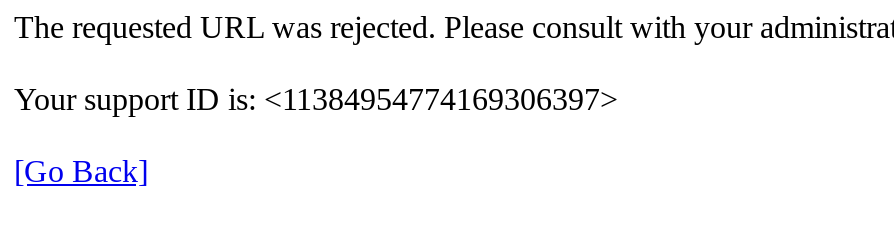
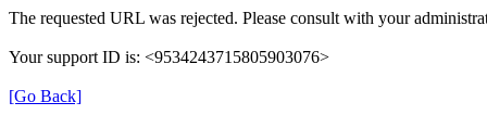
[14,82,618,116] Your support ID is: <11384954774169306397> -> [9,48,329,66] Your support ID is: <9534243715805903076>

